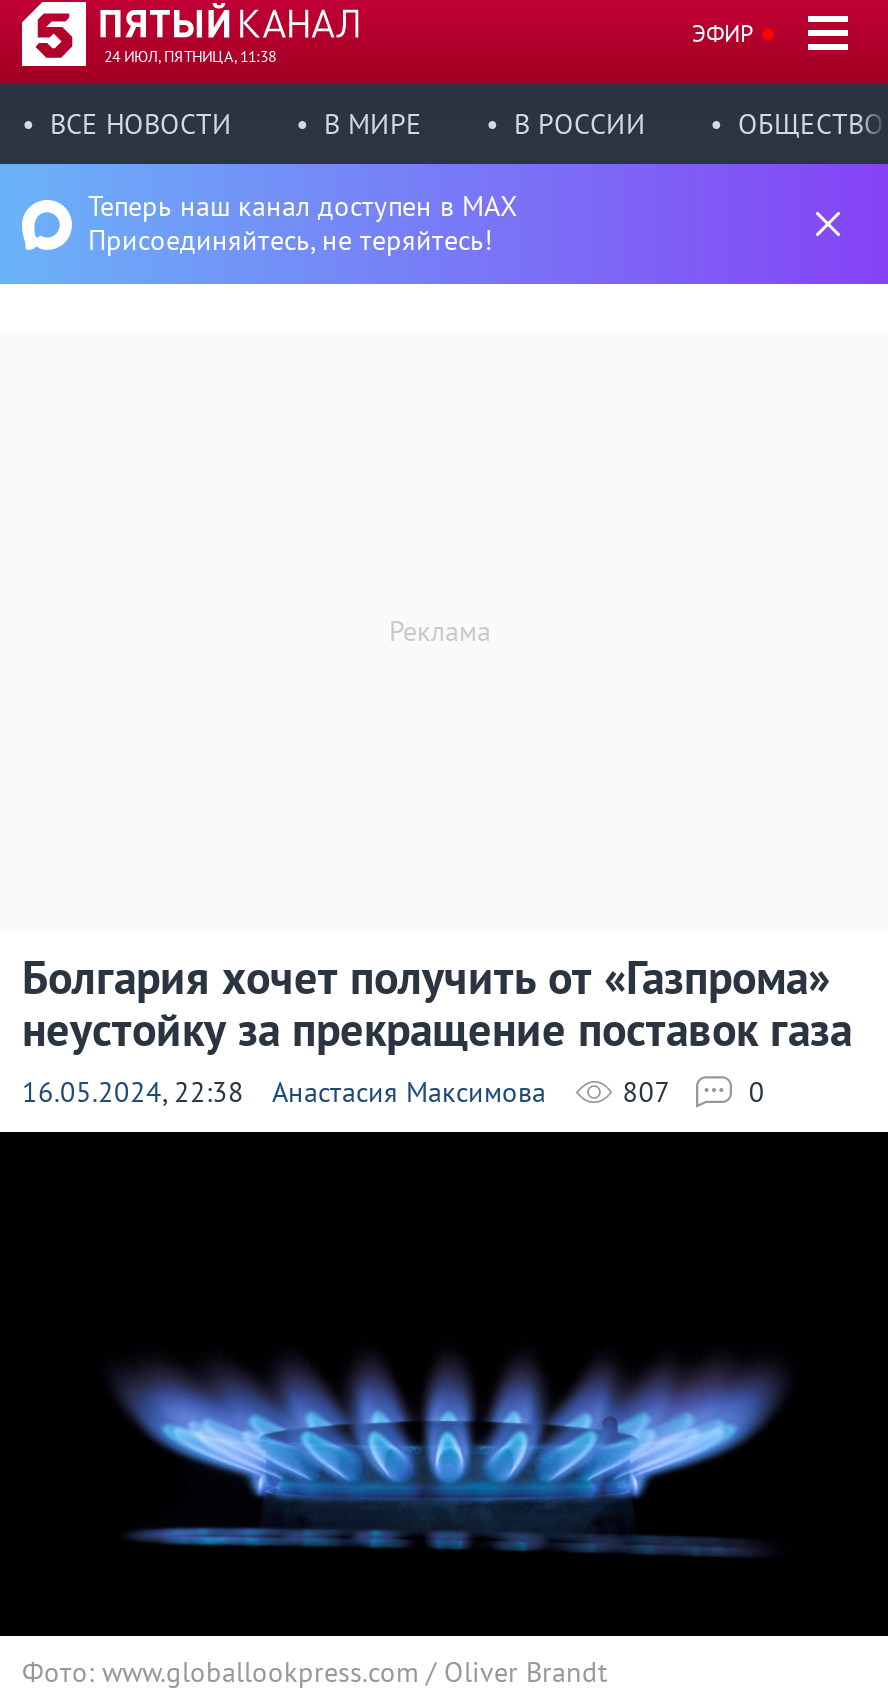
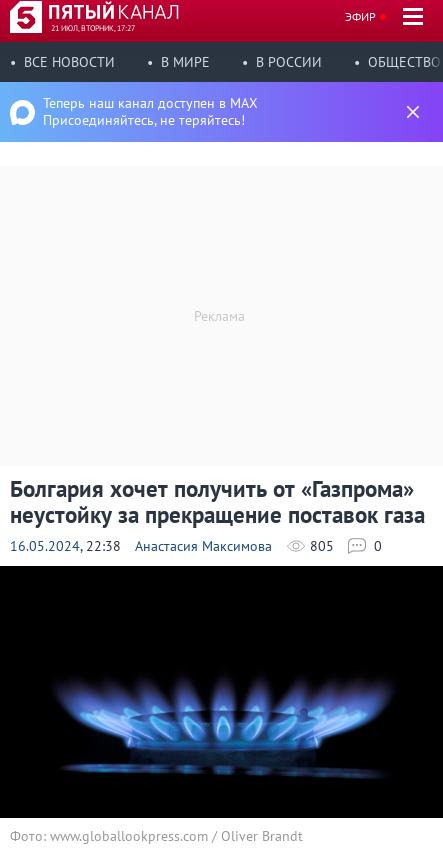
[104,46,276,66] 24 ИЮЛ, ПЯТНИЦА, 11:38 -> [51,23,135,33] 21 ИЮЛ, ВТОРНИК, 17:27
[622,1074,668,1110] 807 -> [310,537,334,555] 805

